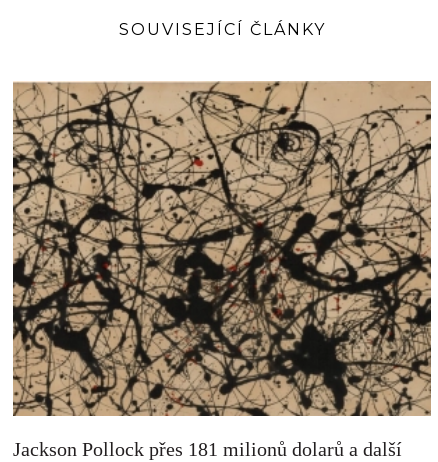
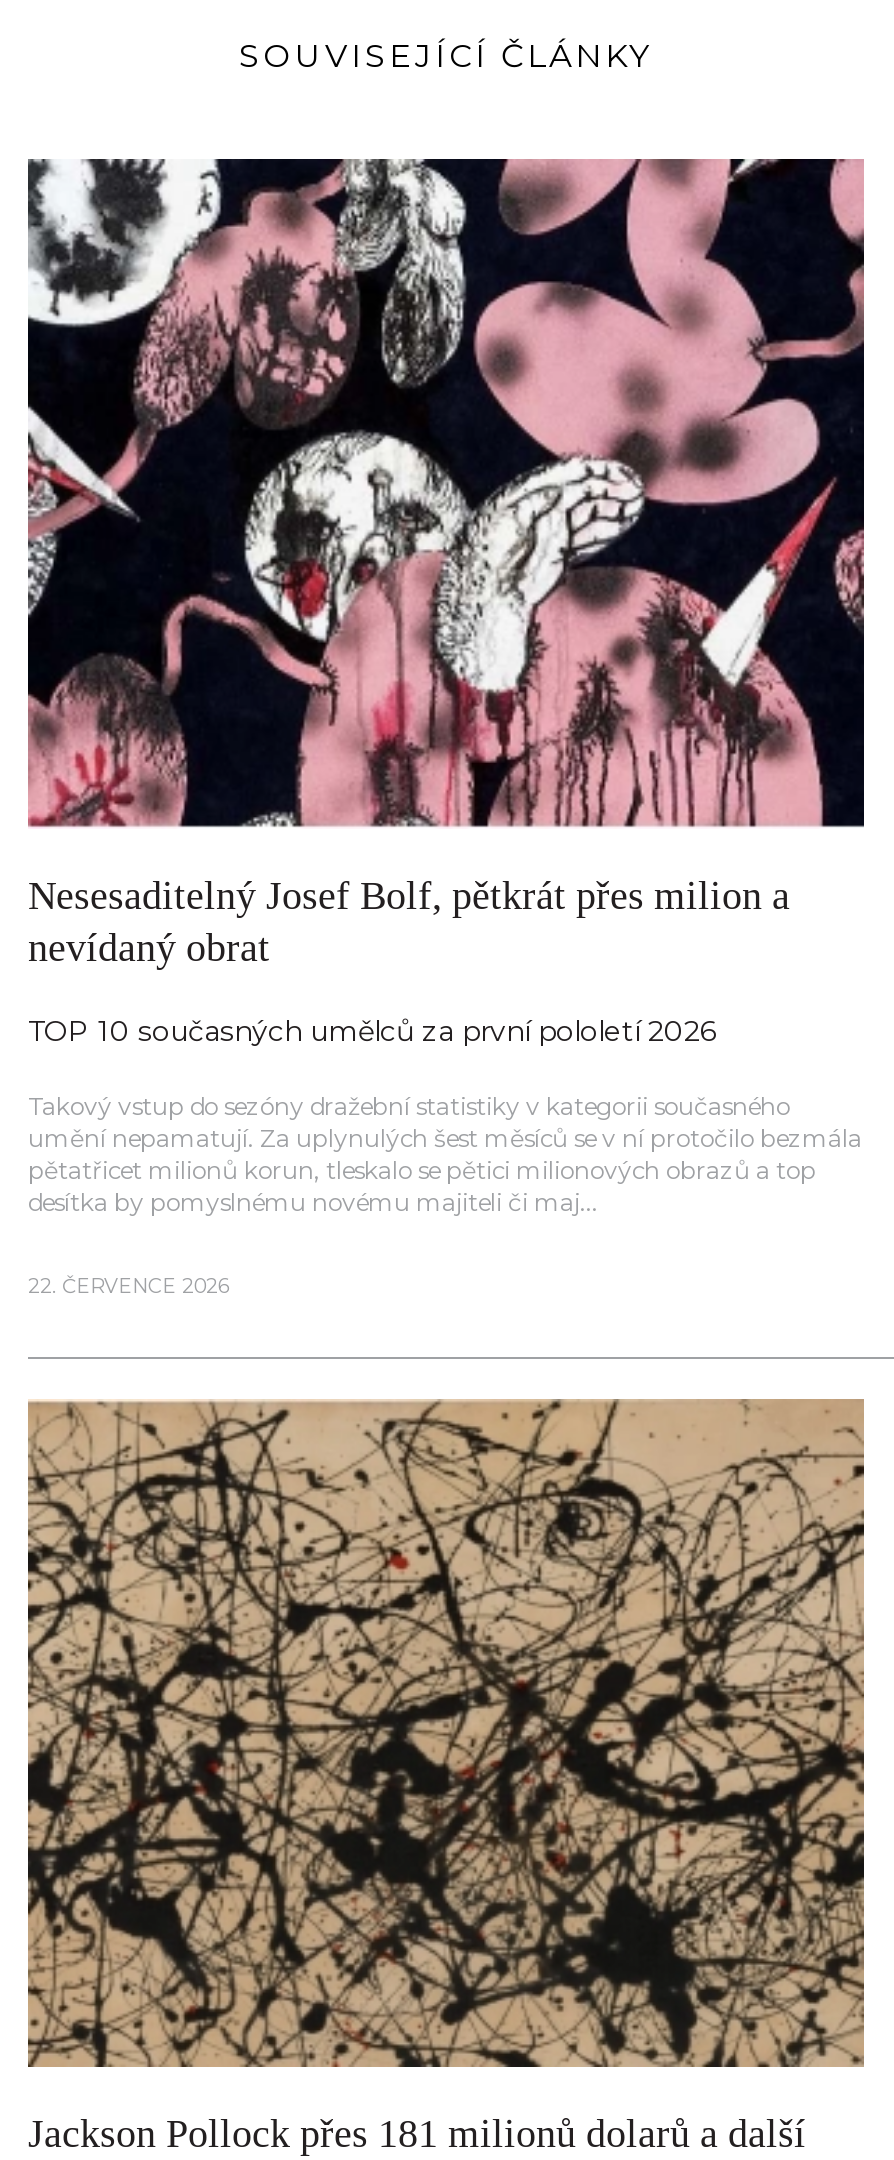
none -> [26,157,866,1299] [image] | Nesesaditelný Josef Bolf, pětkrát přes milion a | nevídaný obrat | TOP 10 současných umělců za první pololetí 2026 | Takový vstup do sezóny dražební statistiky v kategorii současného | umění nepamatují. Za uplynulých šest měsíců se v ní protočilo bezmála | pětatřicet milionů korun, tleskalo se pětici milionových obrazů a top | desítka by pomyslnému novému majiteli či maj... | 22. ČERVENCE 2026

